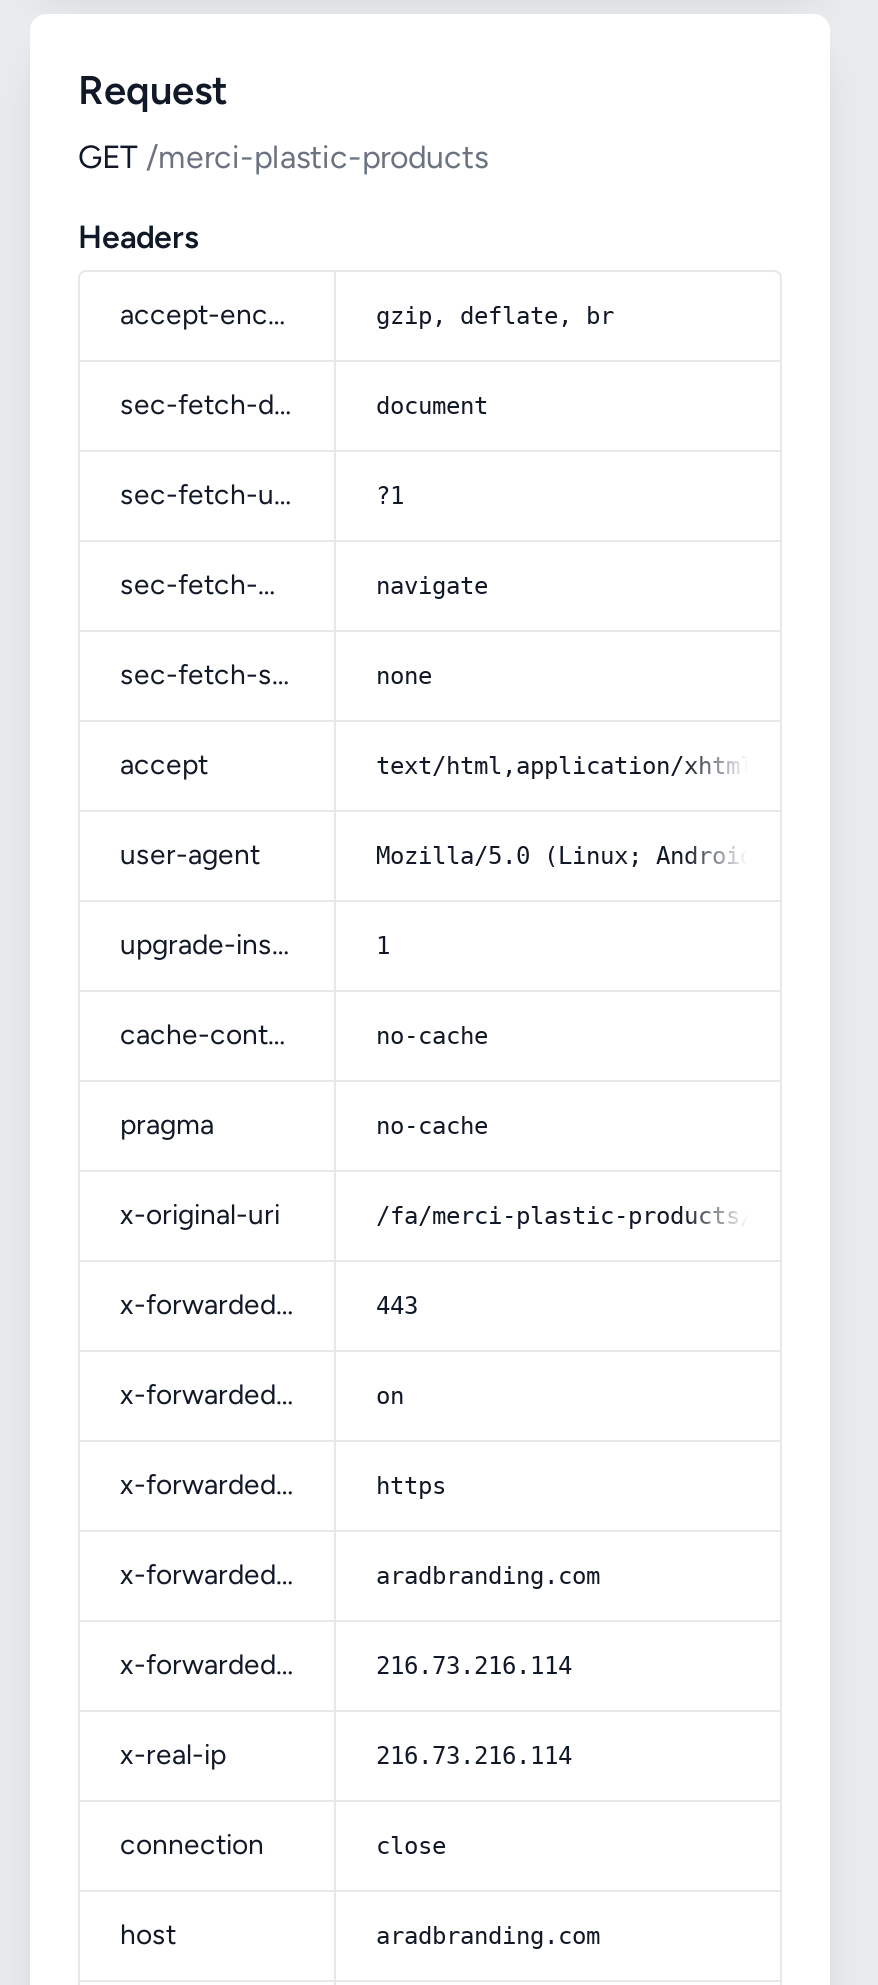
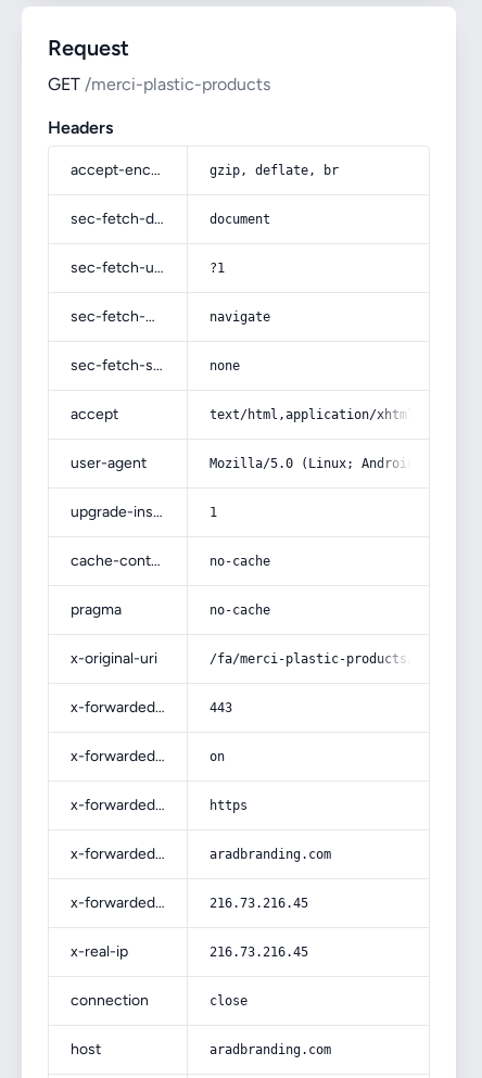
[376,1652,572,1680] 216.73.216.114 -> [210,896,308,911] 216.73.216.45
[376,1742,572,1770] 216.73.216.114 -> [210,944,308,960] 216.73.216.45

